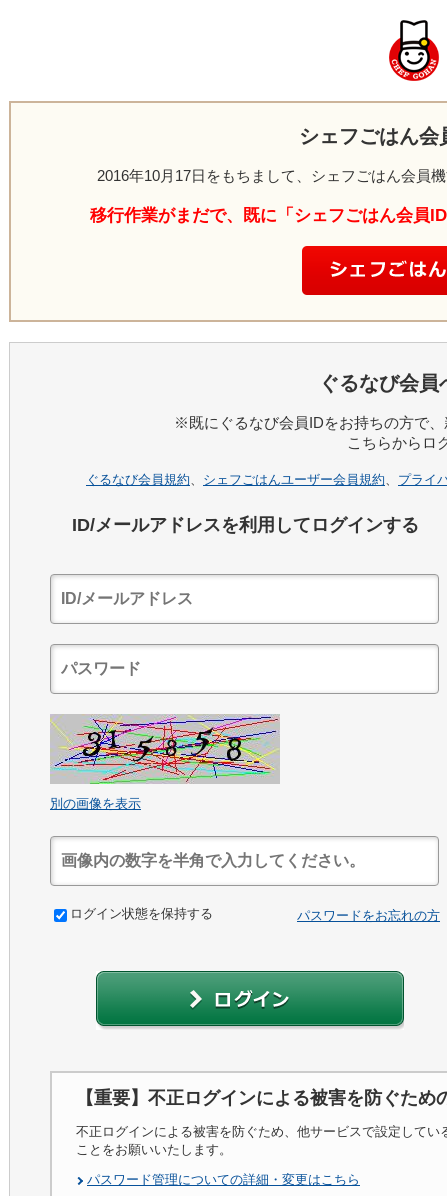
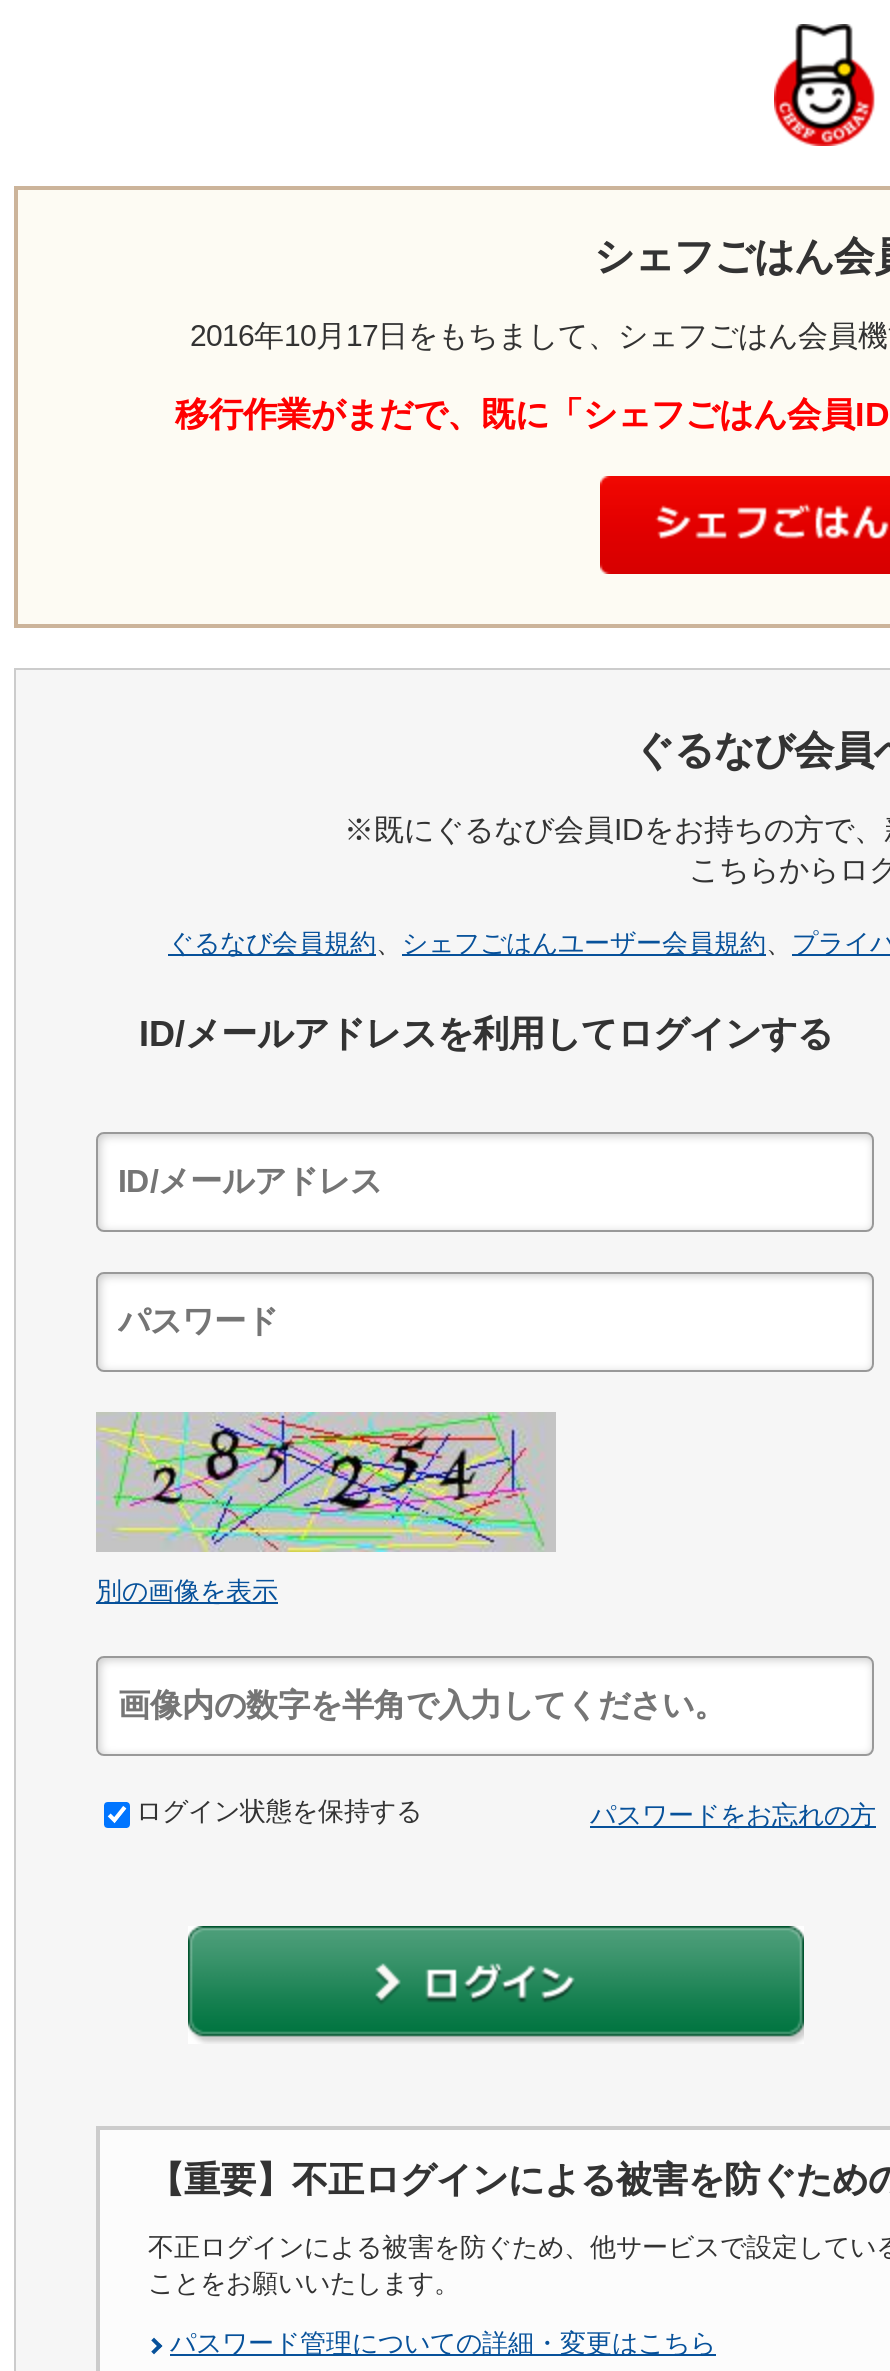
[52,715,278,784] [image] -> [106,1412,546,1552] [image]

